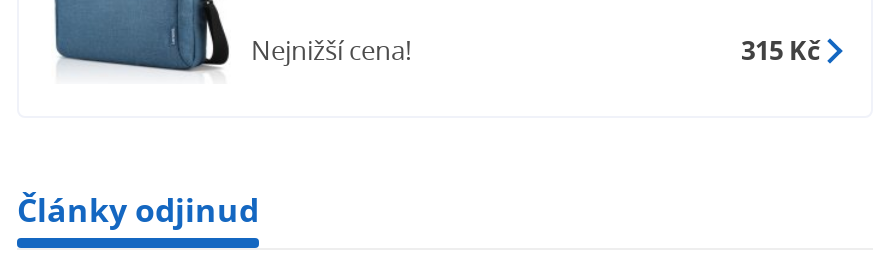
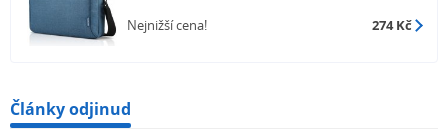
[741,32,821,68] 315 Kč -> [372,16,412,34] 274 Kč

